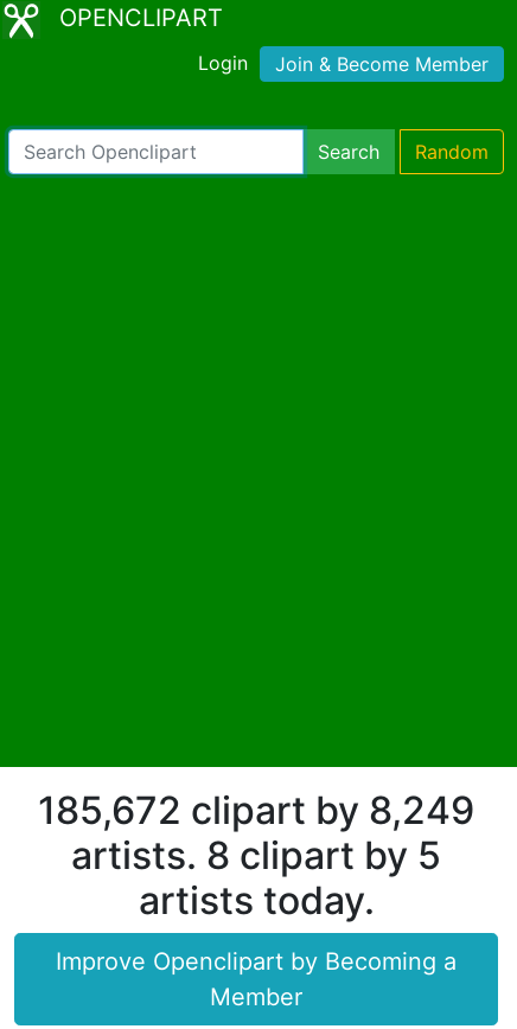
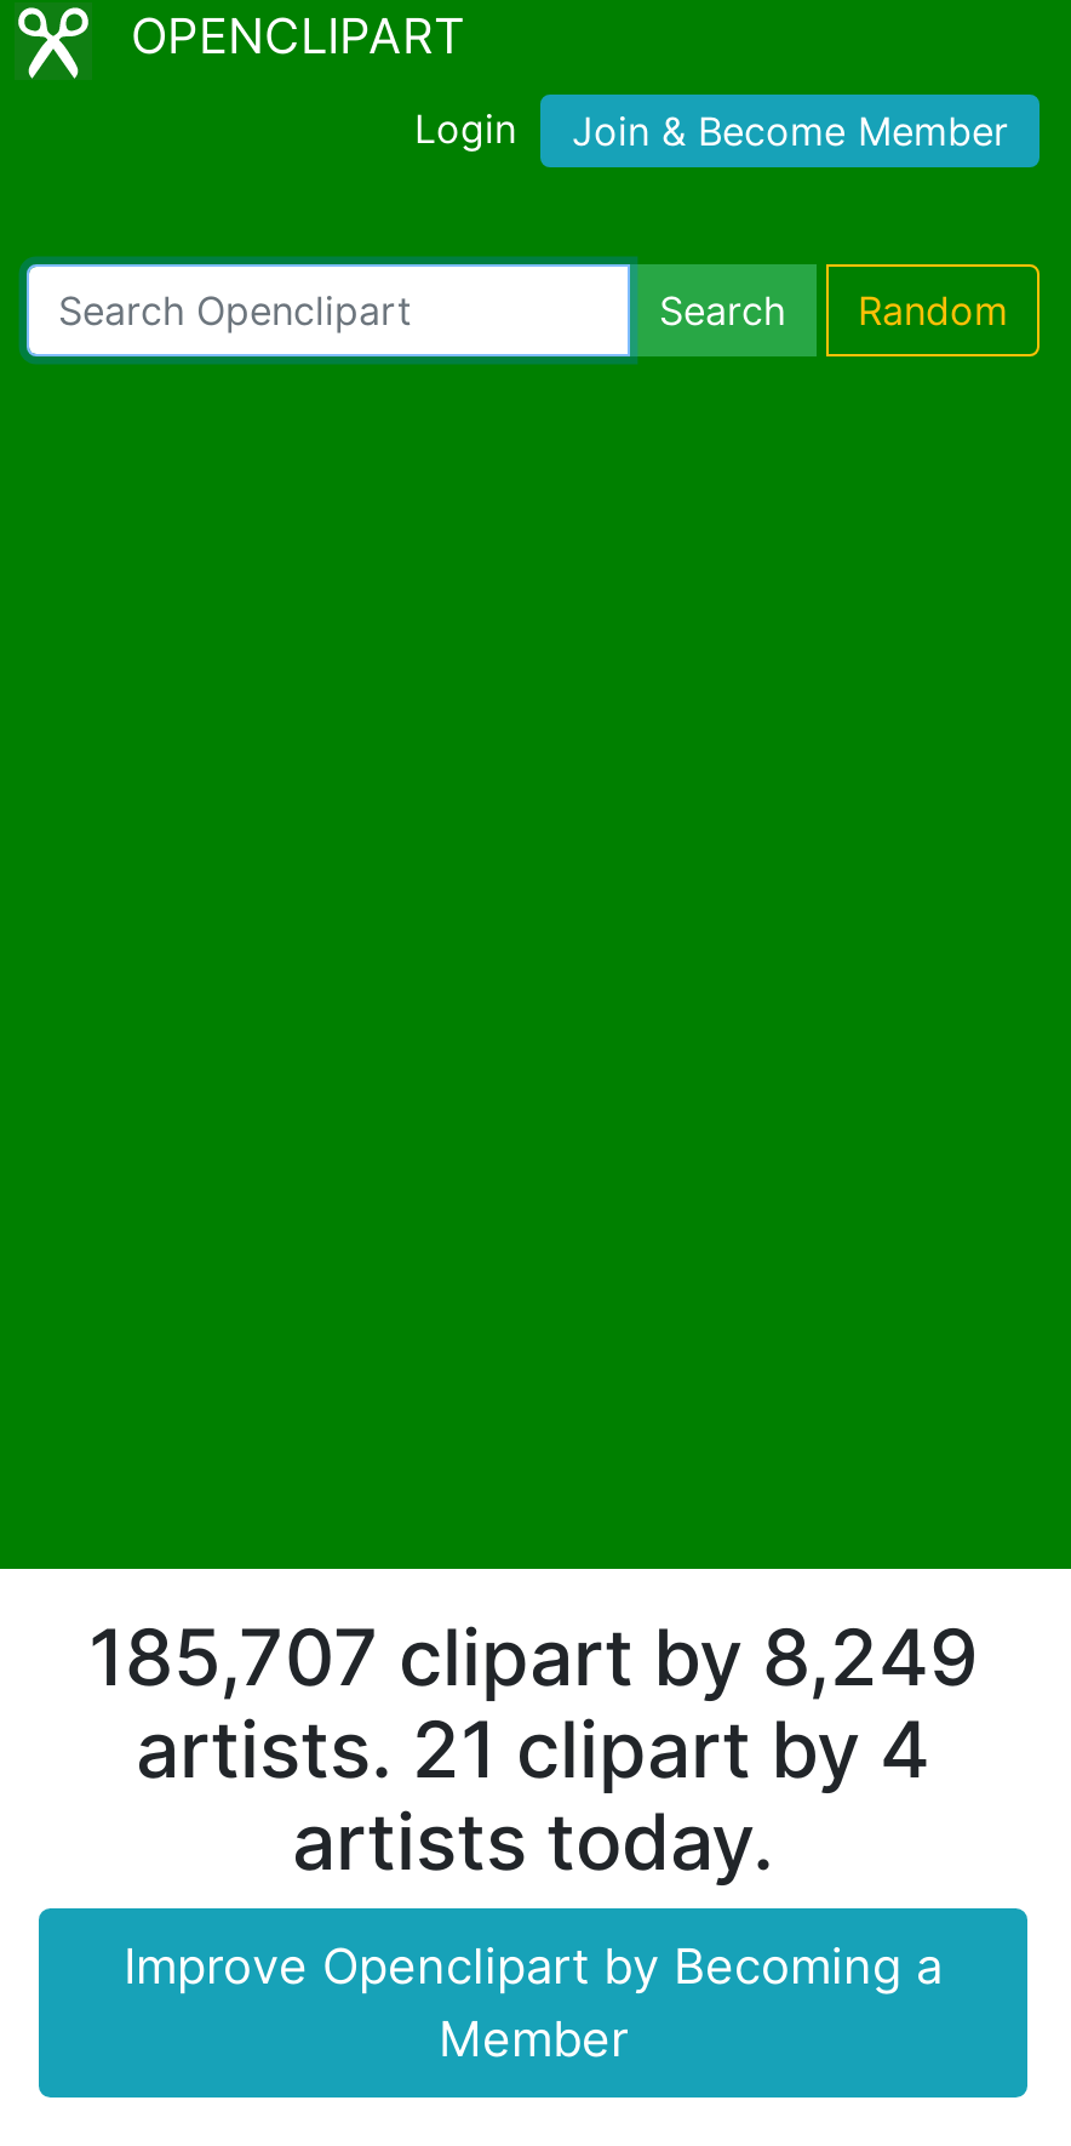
[38,787,474,833] 185,672 clipart by 8,249 -> [88,1609,978,1703] 185,707 clipart by 8,249
[71,832,441,878] artists. 8 clipart by 5 -> [136,1701,930,1796] artists. 21 clipart by 4

